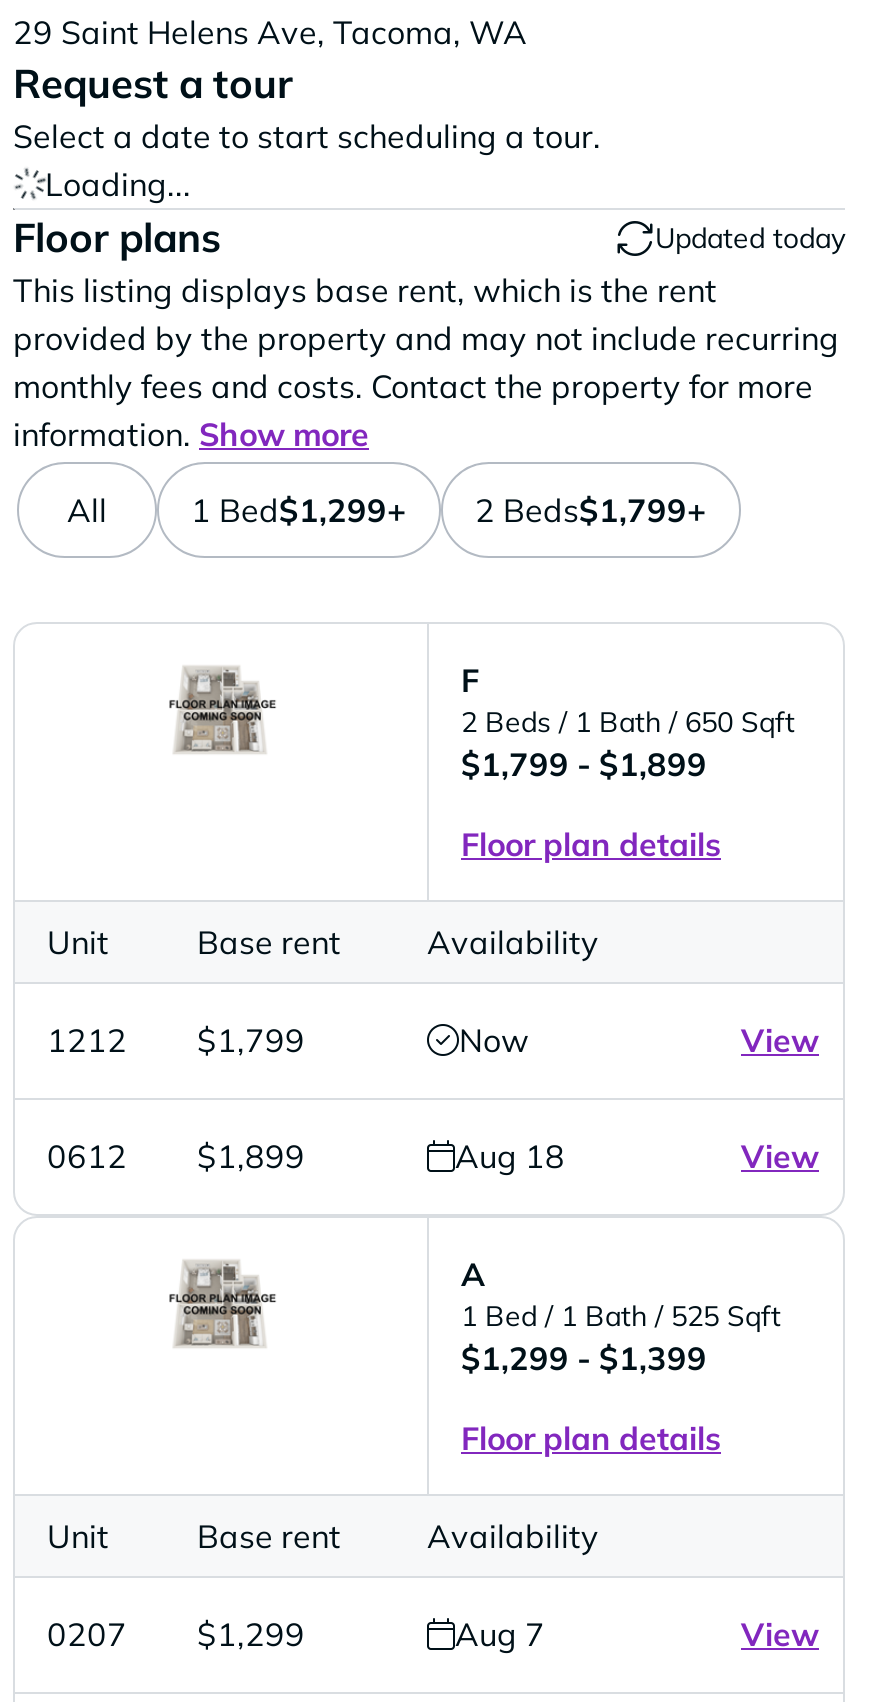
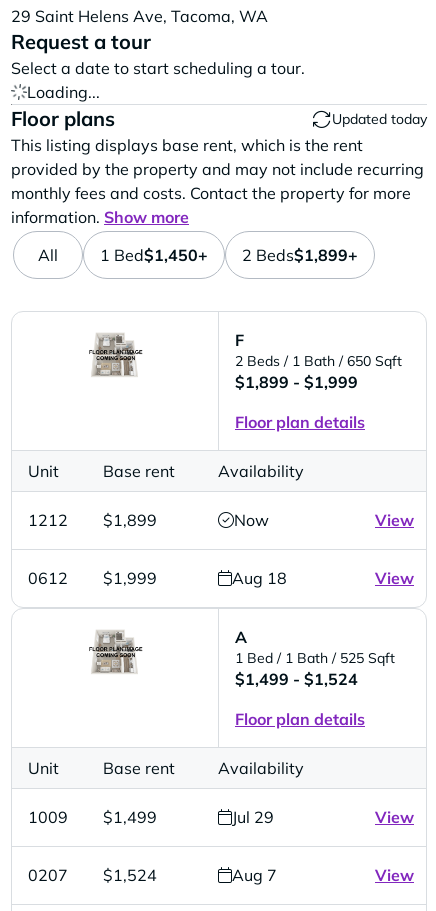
[191,490,407,530] 1 Bed$1,299+ -> [100,245,208,265] 1 Bed$1,450+
[475,490,707,530] 2 Beds$1,799+ -> [242,245,358,265] 2 Beds$1,899+
[461,744,707,784] $1,799 - $1,899 -> [235,372,358,392] $1,899 - $1,999
[47,1020,305,1060] 1212 $1,799 -> [28,510,157,530] 1212 $1,899
[47,1136,305,1176] 0612 $1,899 -> [28,568,157,588] 0612 $1,999
[461,1338,707,1378] $1,299 - $1,399 -> [235,669,358,689] $1,499 - $1,524
none -> [28,807,414,827] 1009 | $1,499 | Jul 29 | View
[47,1614,305,1654] 0207 $1,299 -> [28,865,157,885] 0207 $1,524

